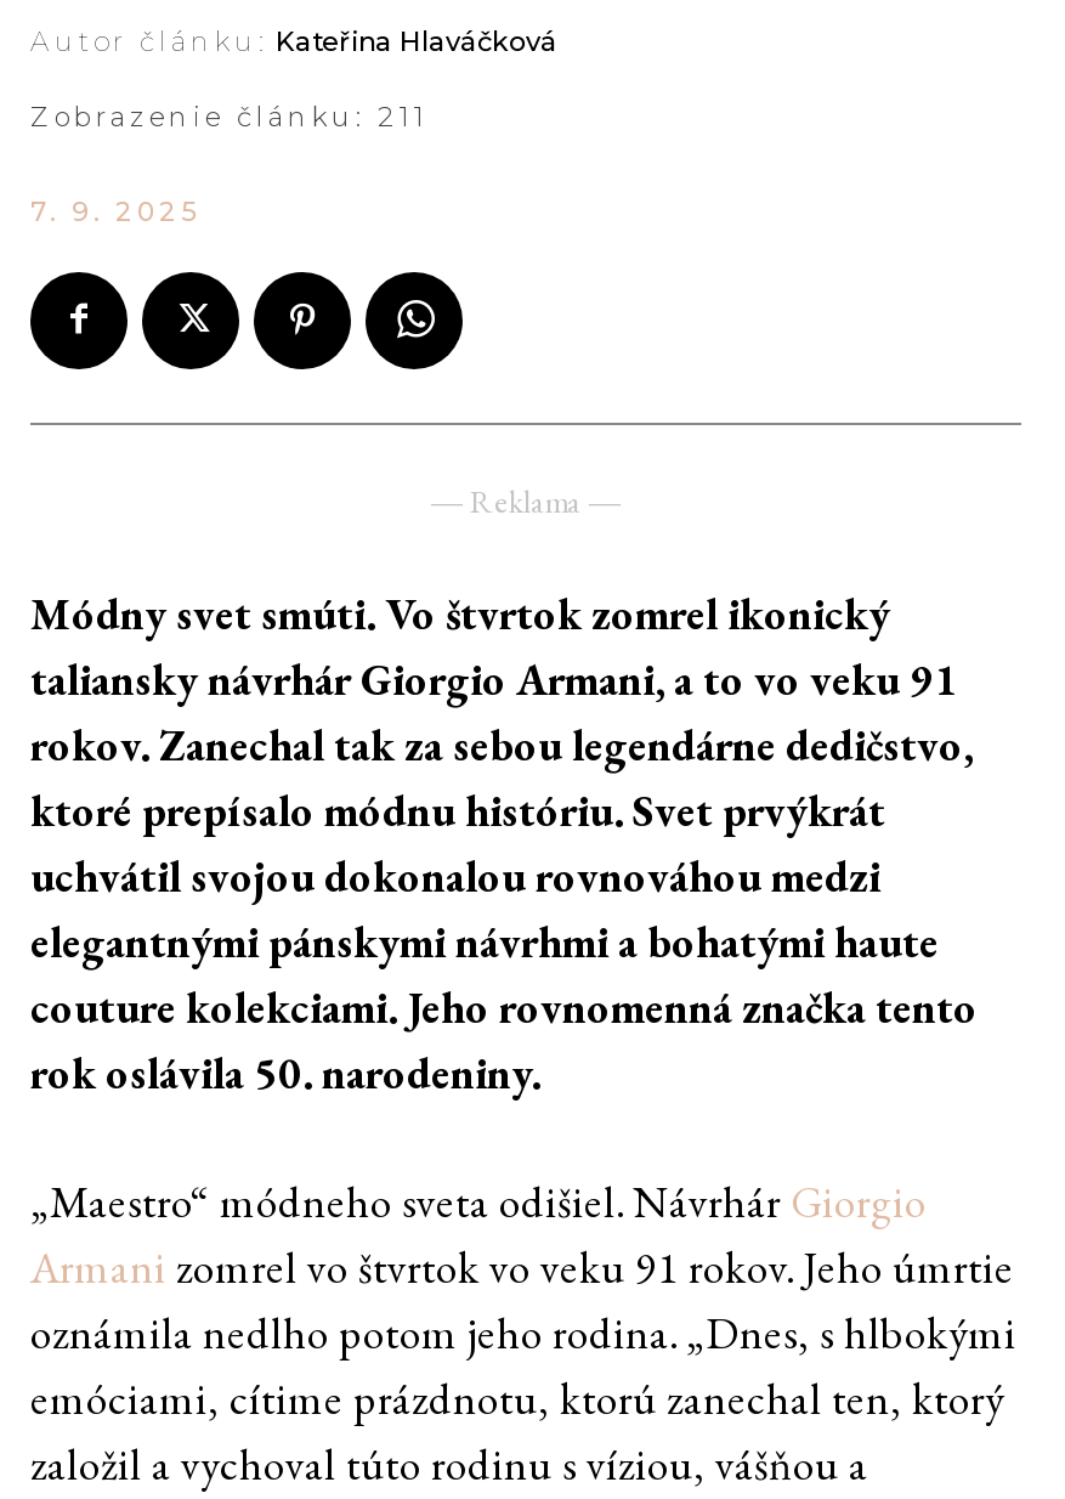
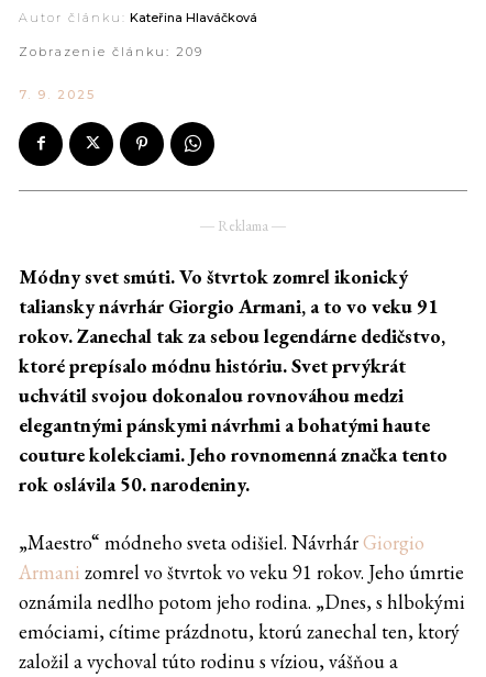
[30,100,429,134] Zobrazenie článku: 211 -> [19,44,203,59] Zobrazenie článku: 209

